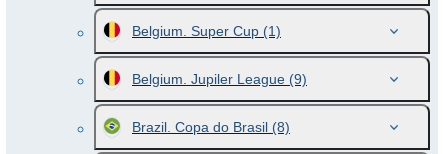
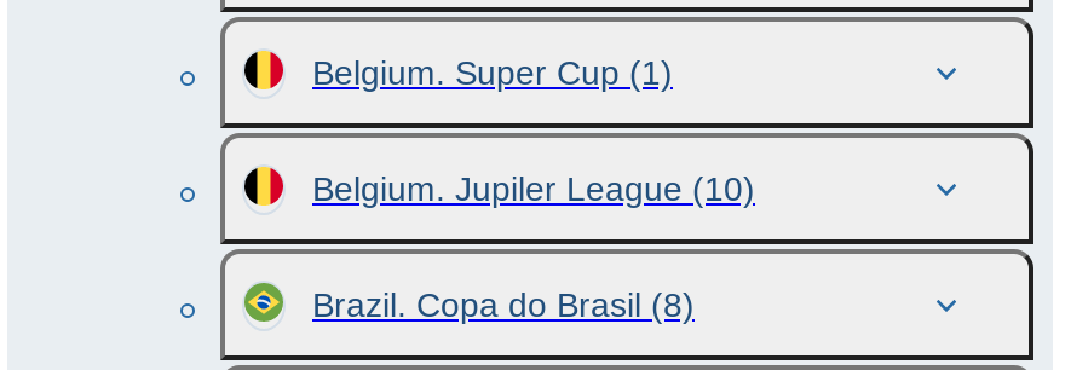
[132,71,307,87] Belgium. Jupiler League (9) -> [312,169,755,208] Belgium. Jupiler League (10)

